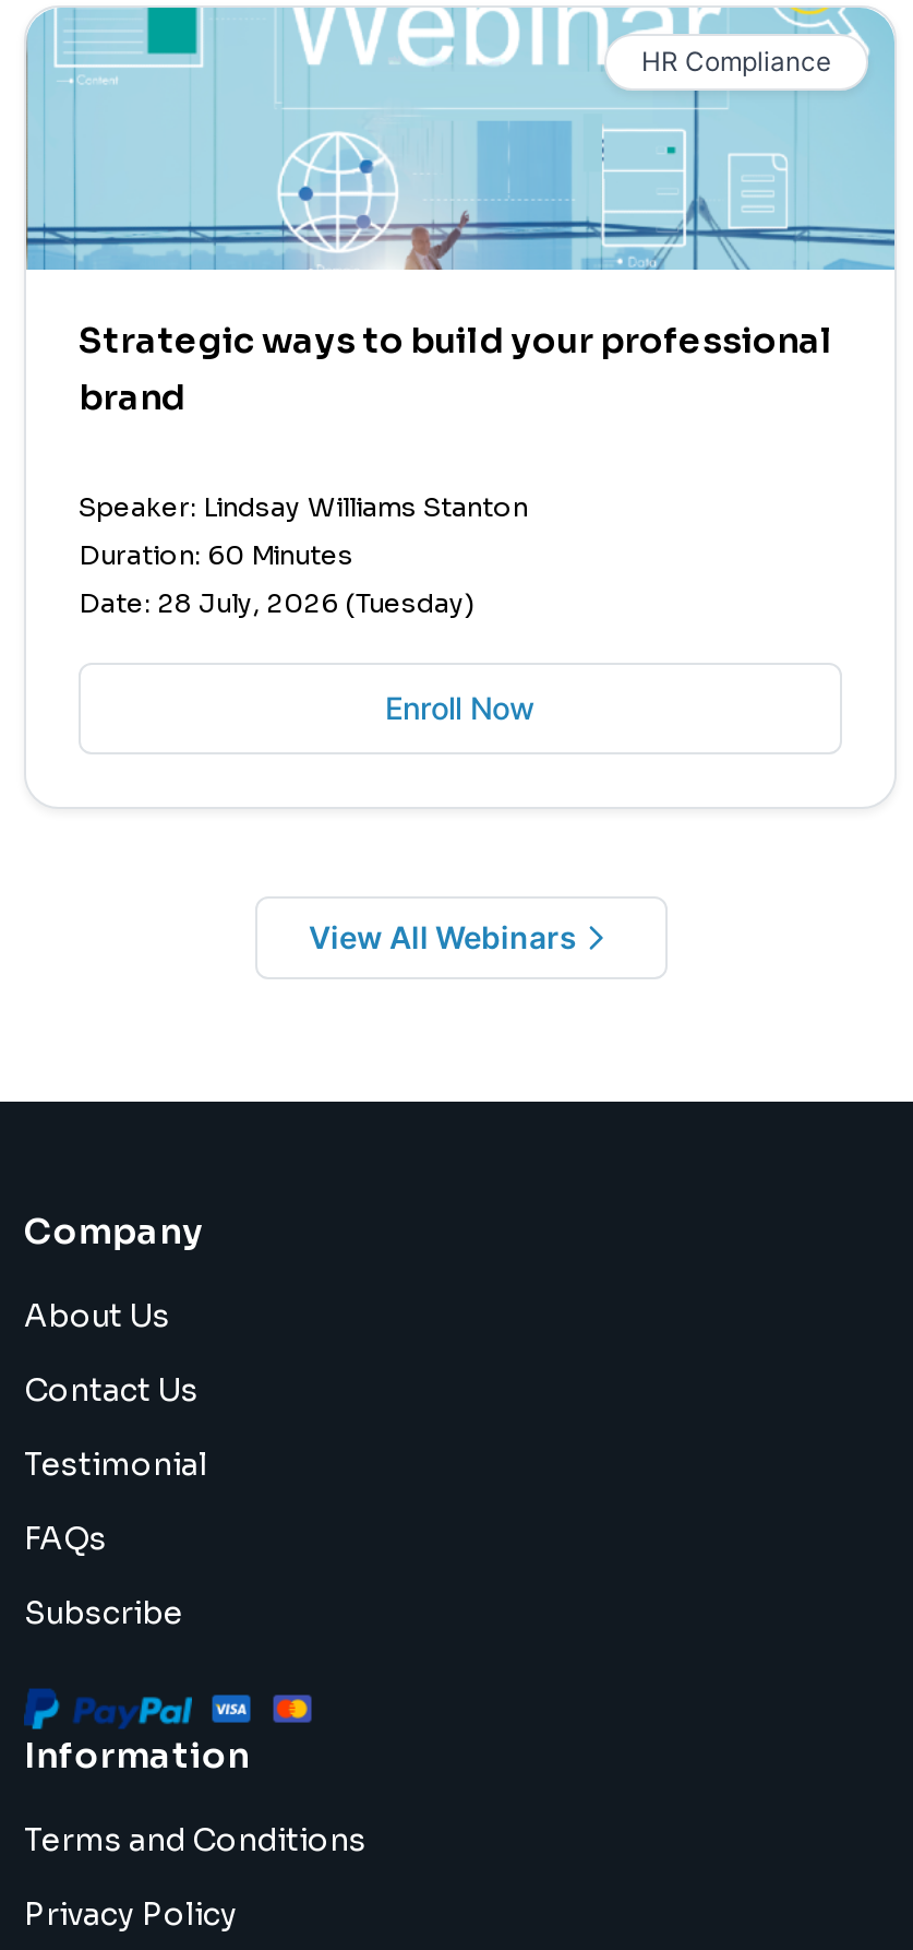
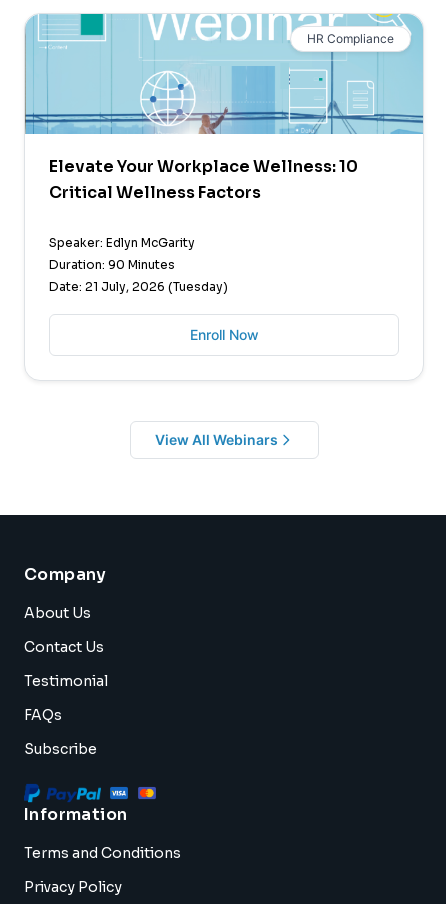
[79,317,833,420] Strategic ways to build your professional | brand -> [49,156,358,203] Elevate Your Workplace Wellness: 10 | Critical Wellness Factors
[79,490,528,522] Speaker: Lindsay Williams Stanton -> [49,235,195,250] Speaker: Edlyn McGarity
[79,538,353,570] Duration: 60 Minutes -> [49,257,175,272] Duration: 90 Minutes
[79,586,476,618] Date: 28 July, 2026 (Tuesday) -> [49,279,228,294] Date: 21 July, 2026 (Tuesday)

